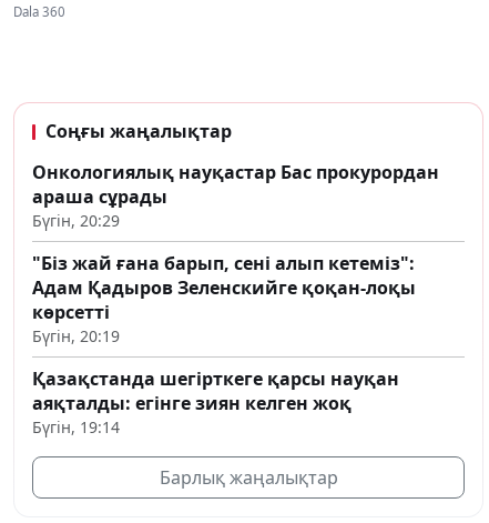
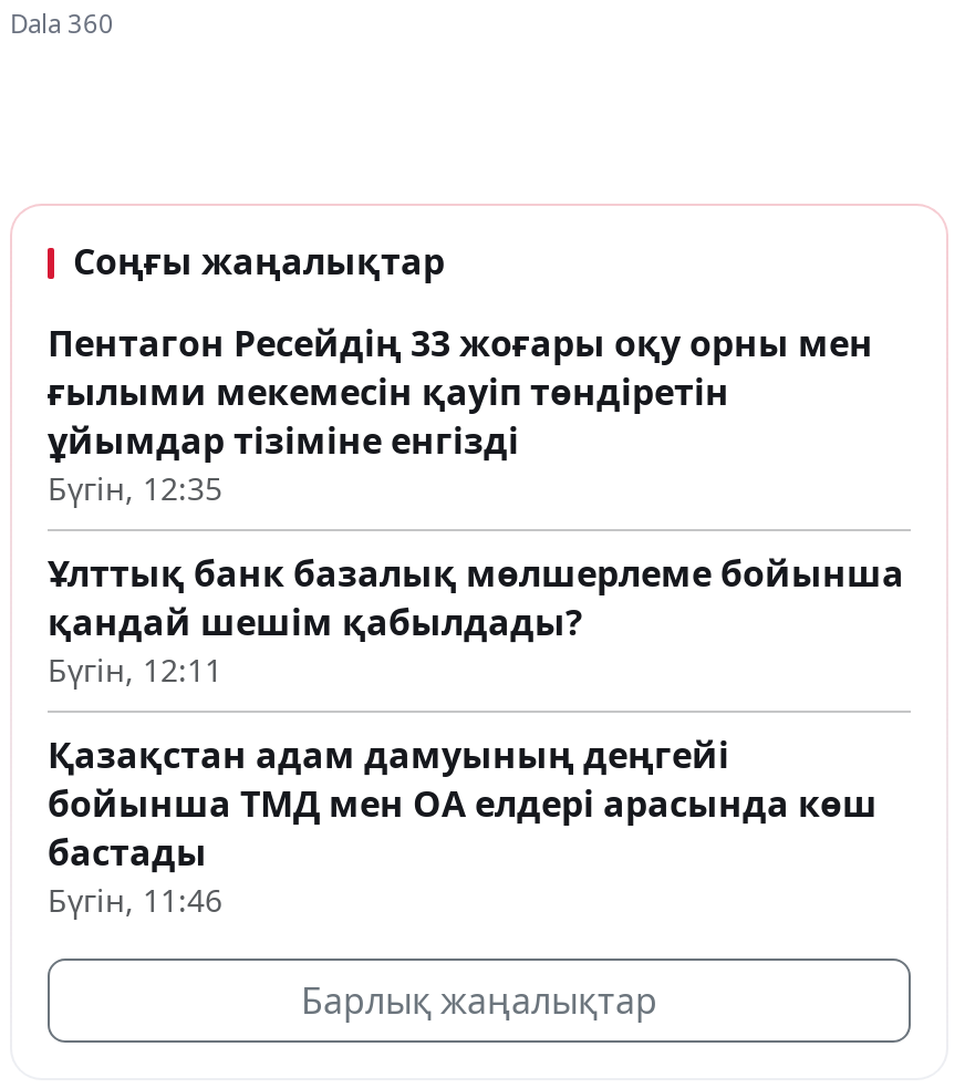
[32,160,439,231] Онкологиялық науқастар Бас прокурордан | араша сұрады | Бүгін, 20:29 -> [48,319,873,510] Пентагон Ресейдің 33 жоғары оқу орны мен | ғылыми мекемесін қауіп төндіретін | ұйымдар тізіміне енгізді | Бүгін, 12:35
[32,251,416,347] "Біз жай ғана барып, сені алып кетеміз": | Адам Қадыров Зеленскийге қоқан-лоқы | көрсетті | Бүгін, 20:19 -> [48,550,904,691] Ұлттық банк базалық мөлшерлеме бойынша | қандай шешім қабылдады? | Бүгін, 12:11
[32,367,399,438] Қазақстанда шегірткеге қарсы науқан | аяқталды: егінге зиян келген жоқ | Бүгін, 19:14 -> [48,731,878,922] Қазақстан адам дамуының деңгейі | бойынша ТМД мен ОА елдері арасында көш | бастады | Бүгін, 11:46

